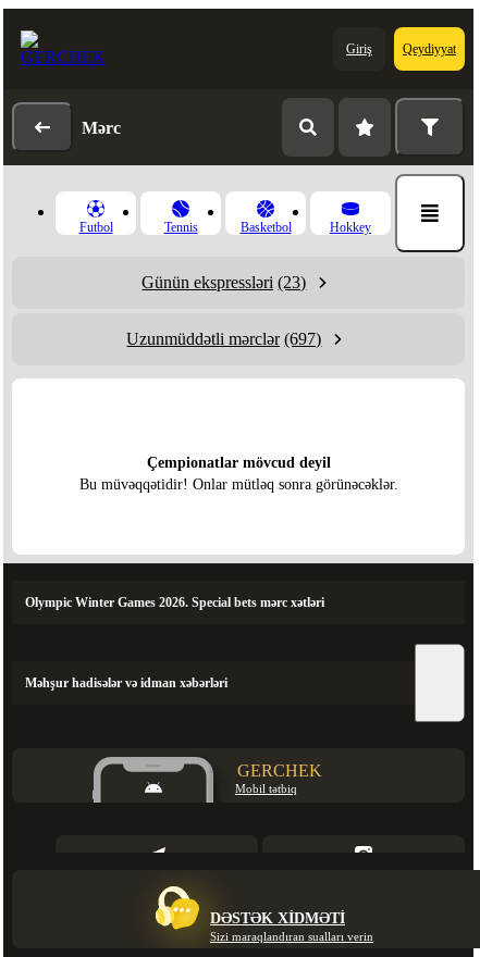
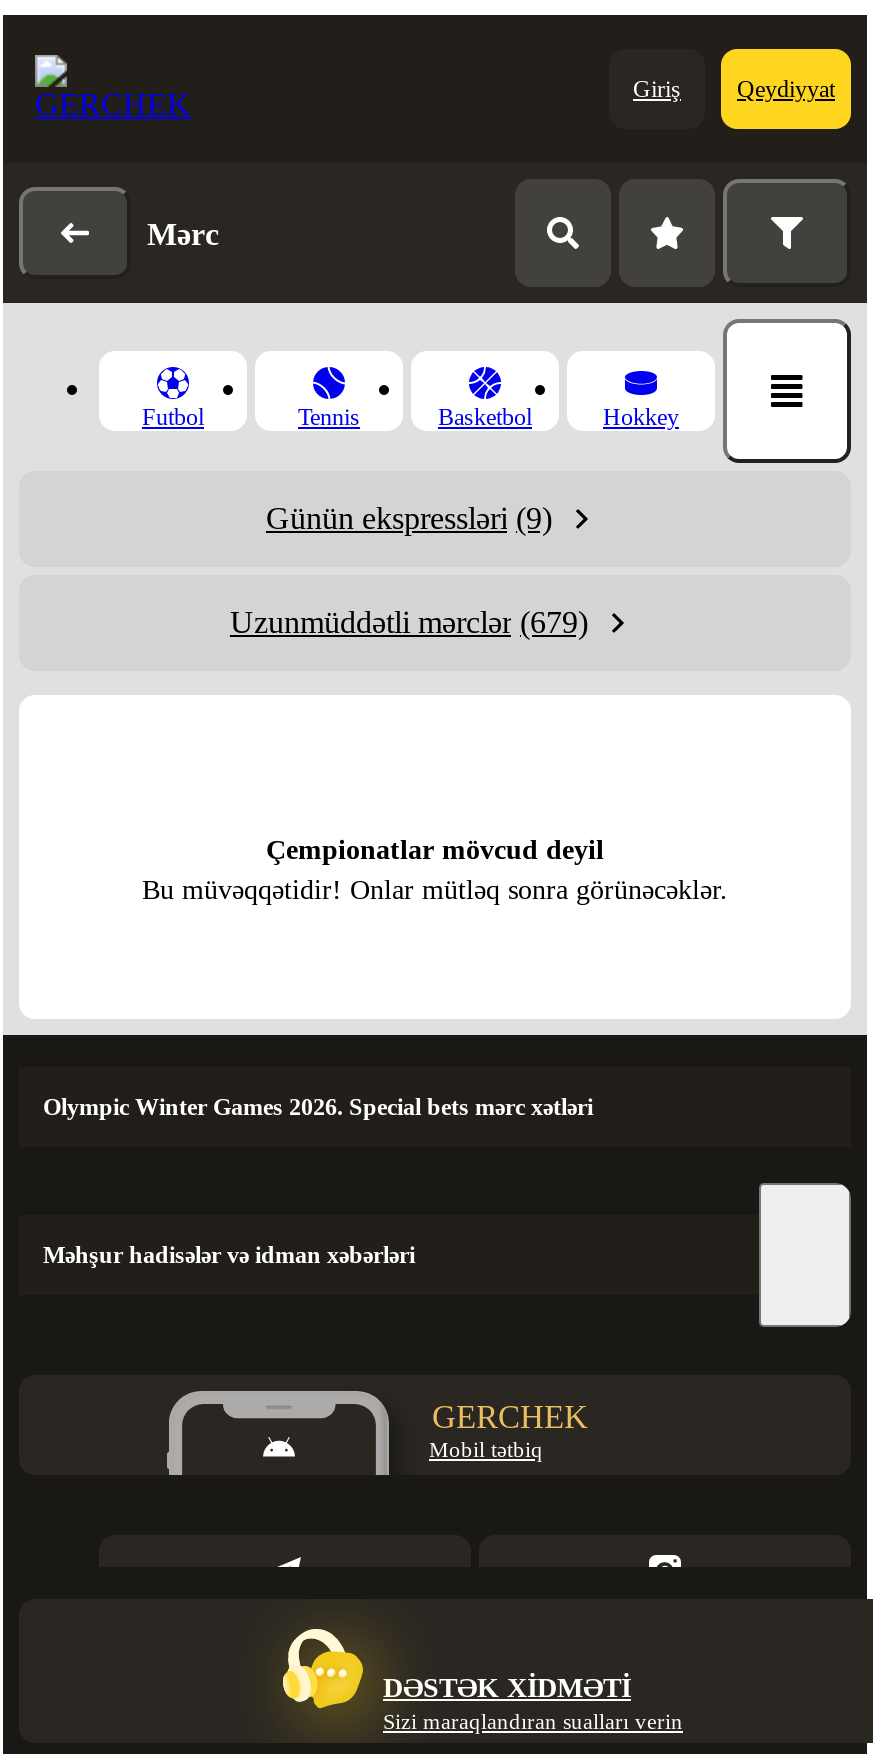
[142,273,306,291] Günün ekspressləri (23) -> [266,501,552,535] Günün ekspressləri (9)
[127,330,322,348] Uzunmüddətli mərclər (697) -> [230,605,588,639] Uzunmüddətli mərclər (679)

